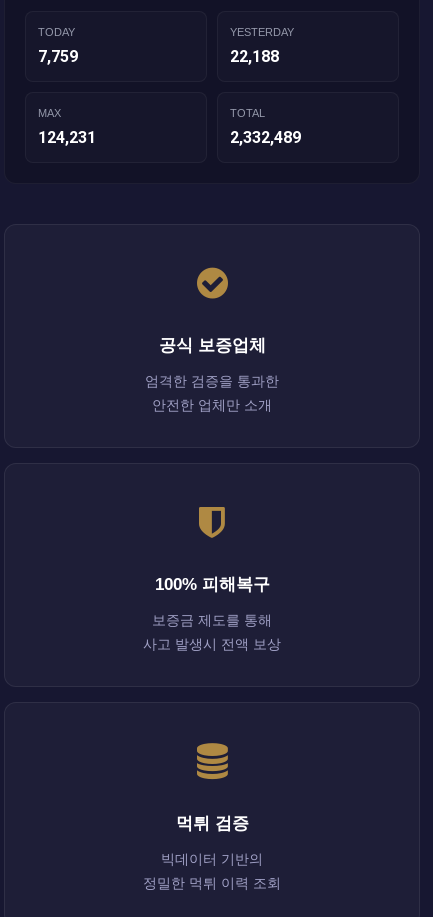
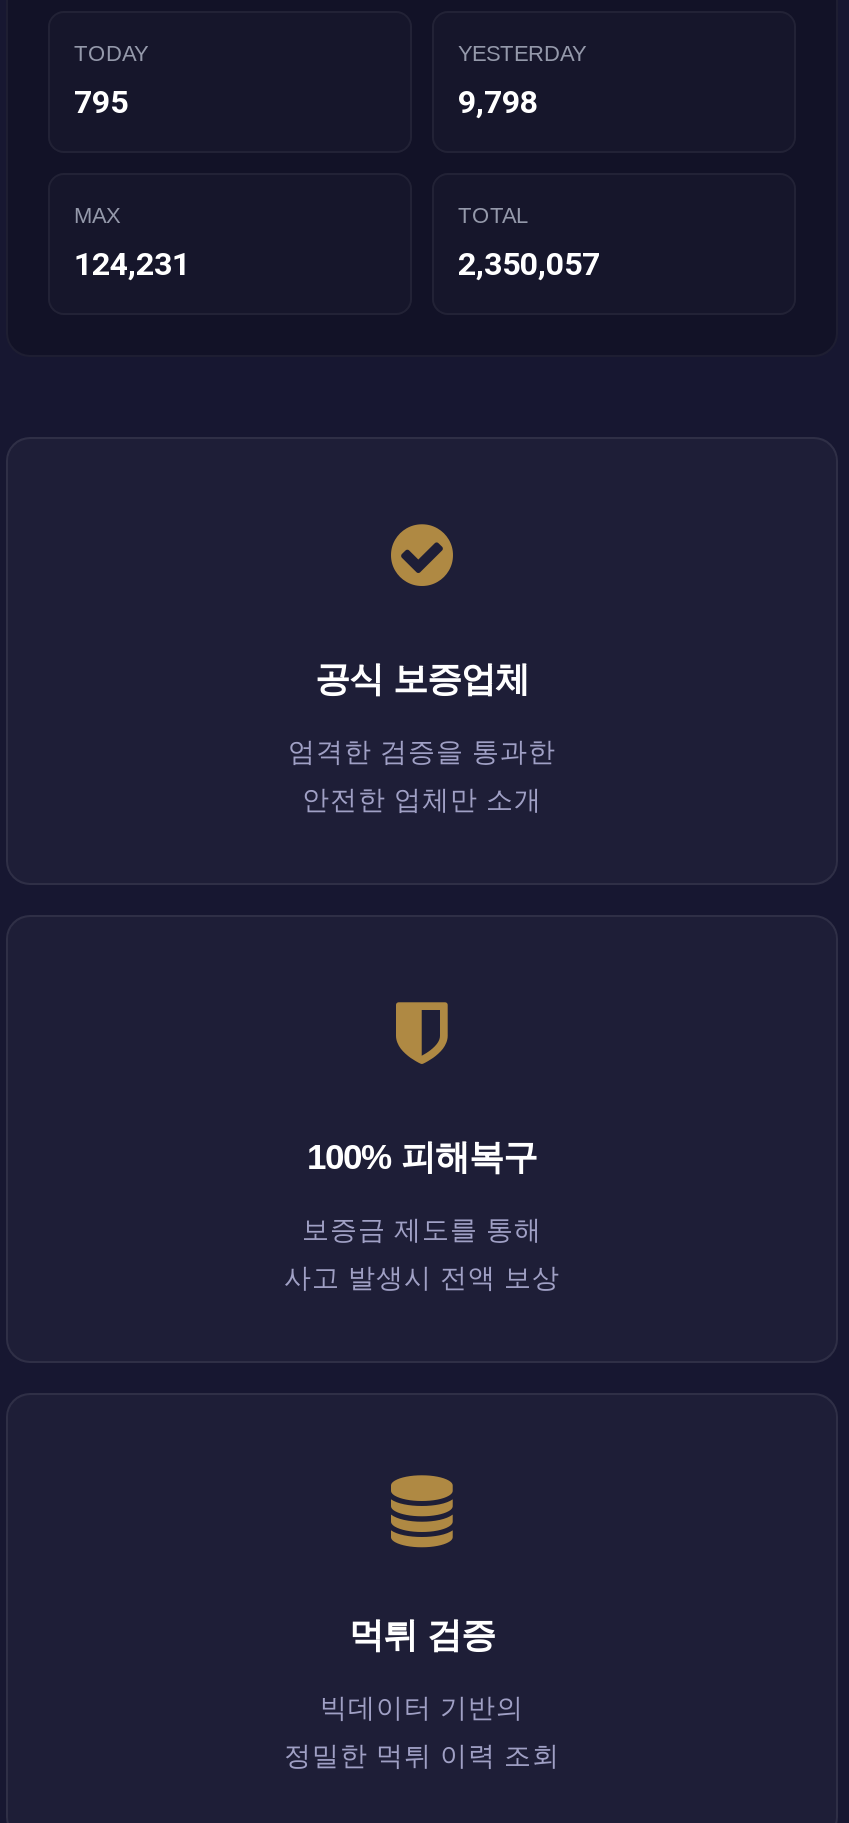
[38,47,78,66] 7,759 -> [74,84,128,122] 795
[230,47,279,66] 22,188 -> [458,84,538,122] 9,798
[230,128,301,147] 2,332,489 -> [458,246,600,284] 2,350,057

